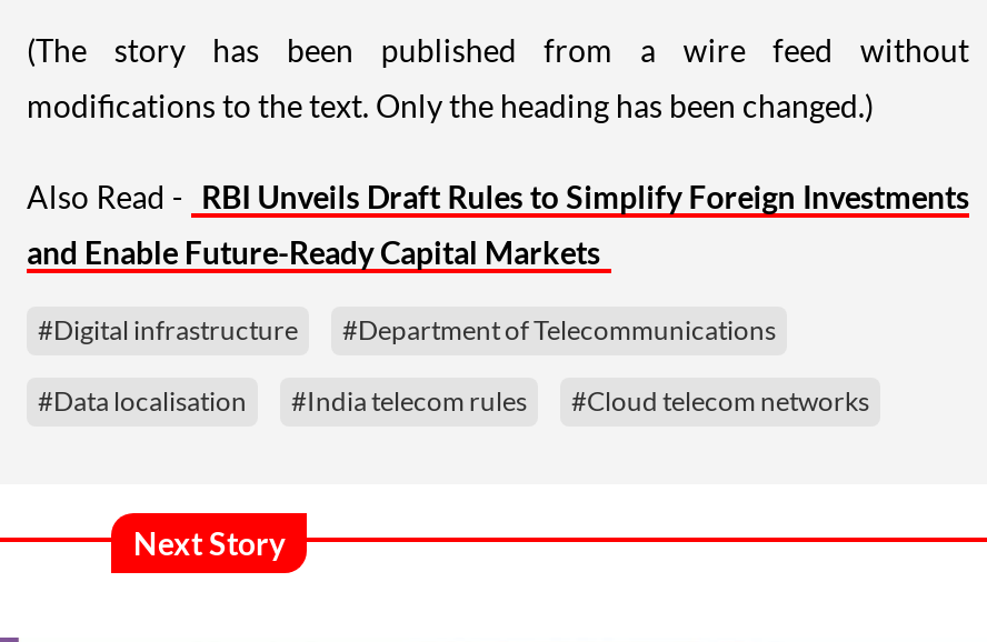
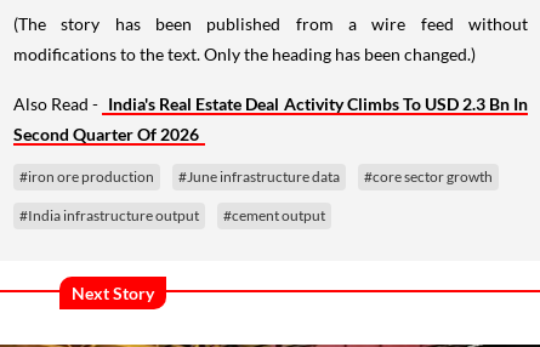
[27,177,969,215] Also Read - RBI Unveils Draft Rules to Simplify Foreign Investments -> [13,93,528,114] Also Read - India's Real Estate Deal Activity Climbs To USD 2.3 Bn In
[27,233,600,271] and Enable Future-Ready Capital Markets -> [13,124,199,144] Second Quarter Of 2026
[38,313,776,346] #Digital infrastructure | #Department of Telecommunications -> [19,167,493,186] #iron ore production | #June infrastructure data | #core sector growth
[38,384,869,417] #Data localisation | #India telecom rules | #Cloud telecom networks -> [19,206,325,224] #India infrastructure output | #cement output

